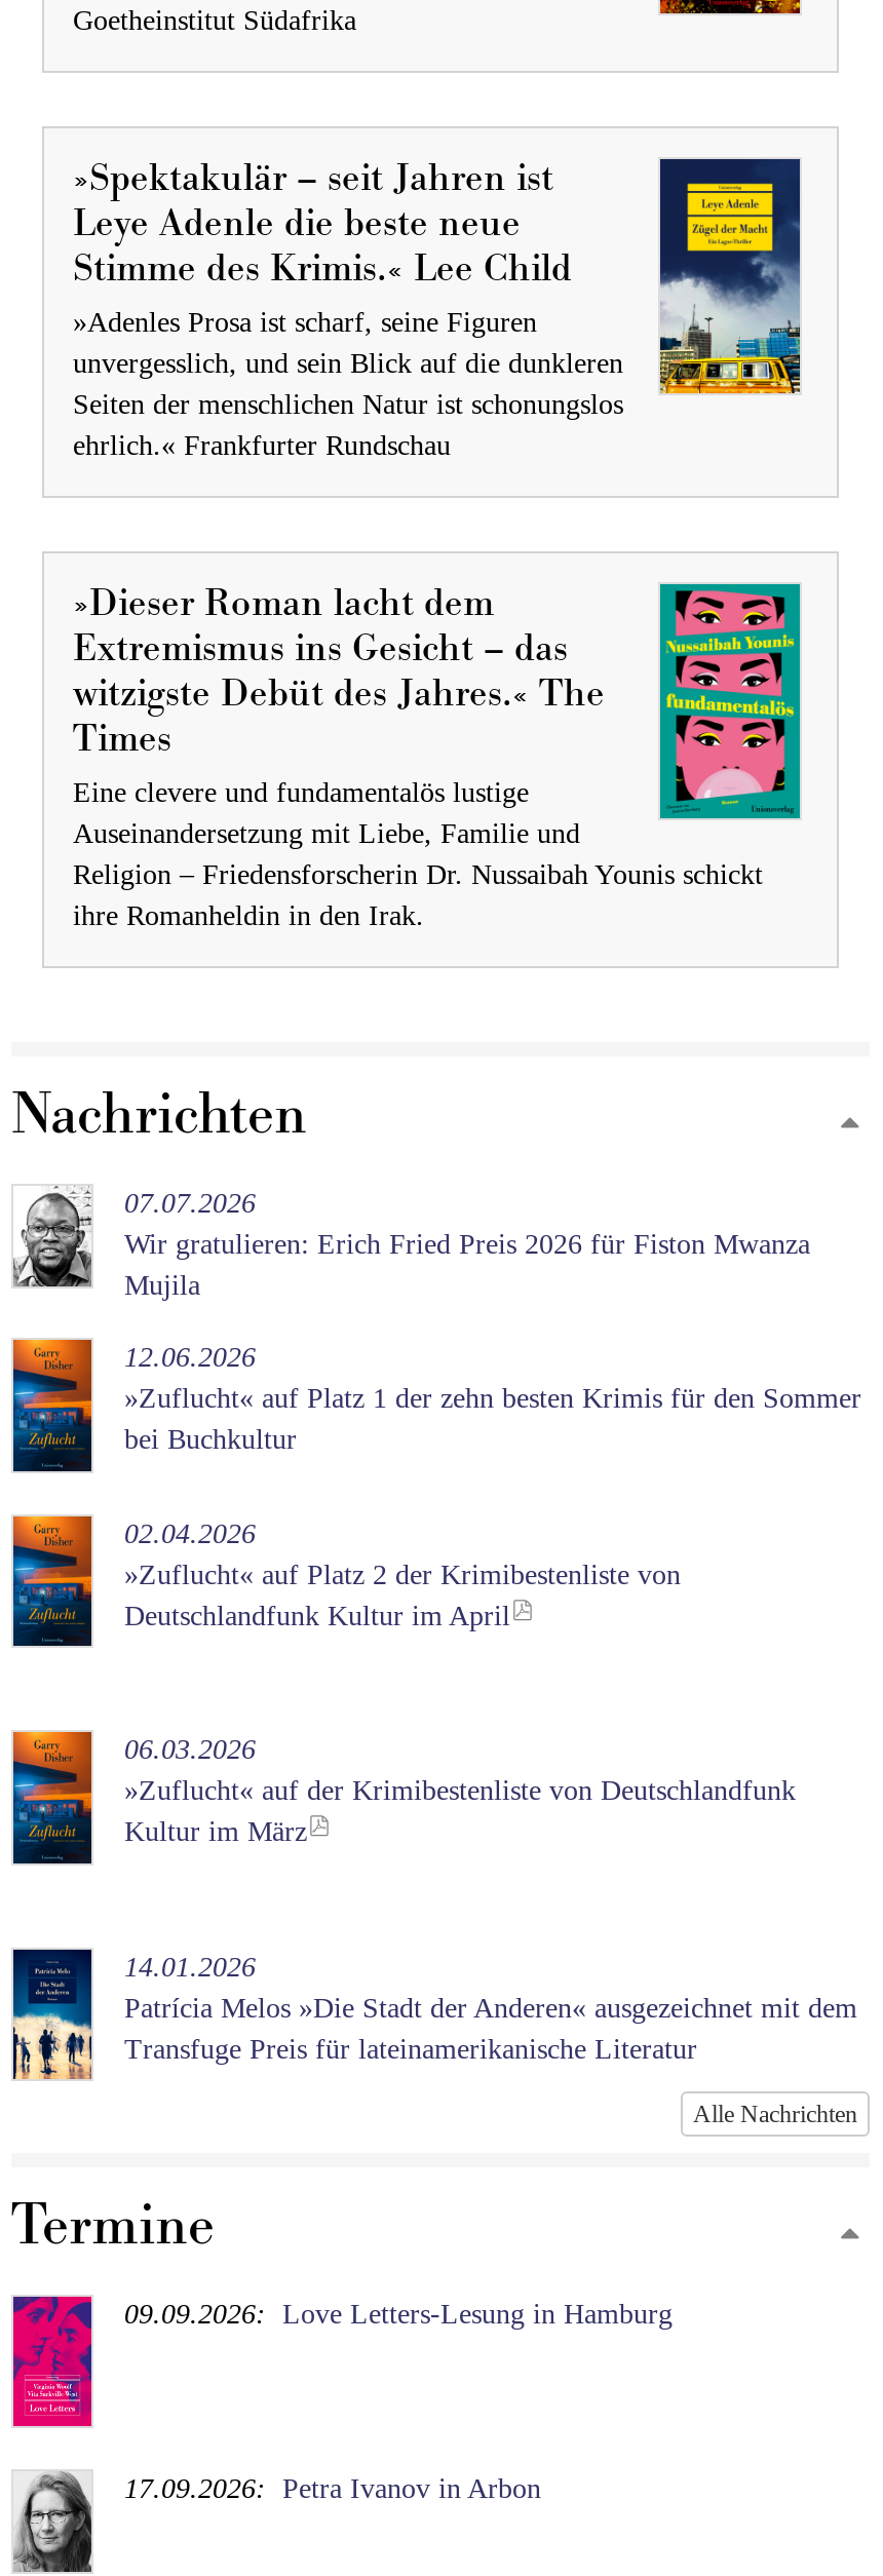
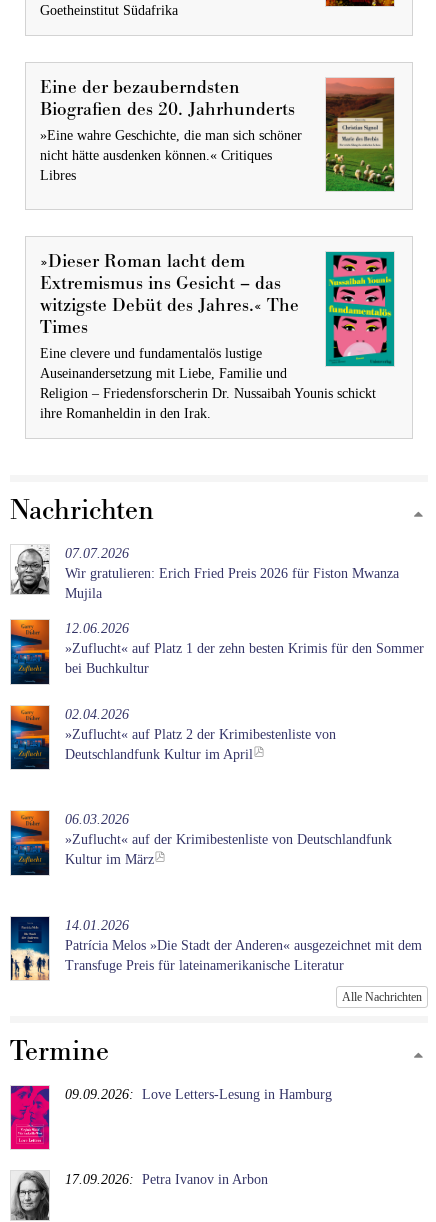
[73,156,802,462] [image] | »Spektakulär – seit Jahren ist | Leye Adenle die beste neue | Stimme des Krimis.« Lee Child | »Adenles Prosa ist scharf, seine Figuren | unvergesslich, und sein Blick auf die dunkleren | Seiten der menschlichen Natur ist schonungslos | ehrlich.« Frankfurter Rundschau -> [40,76,395,192] [image] | Eine der bezauberndsten | Biografien des 20. Jahrhunderts | »Eine wahre Geschichte, die man sich schöner | nicht hätte ausdenken können.« Critiques | Libres

